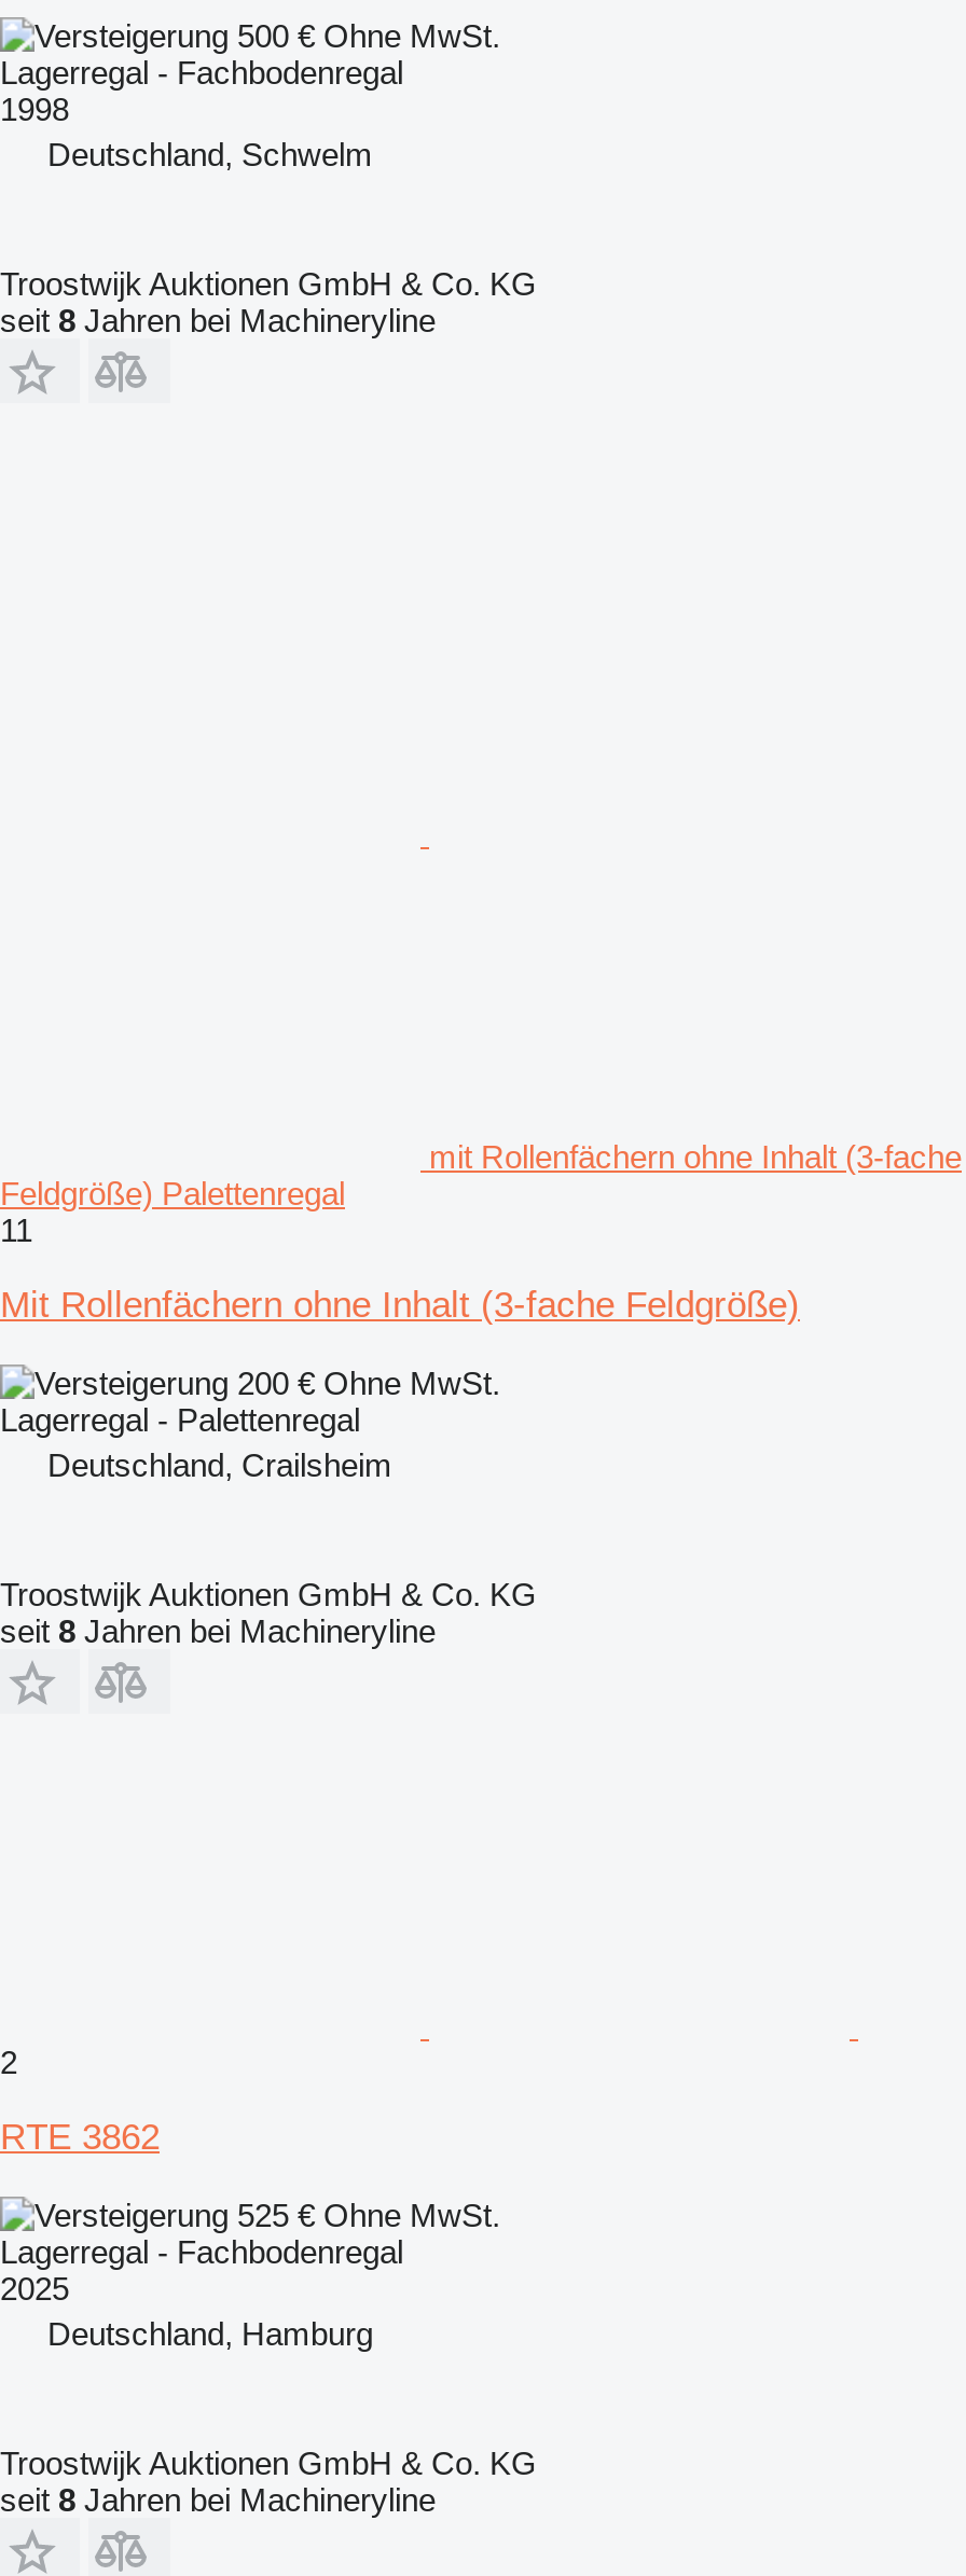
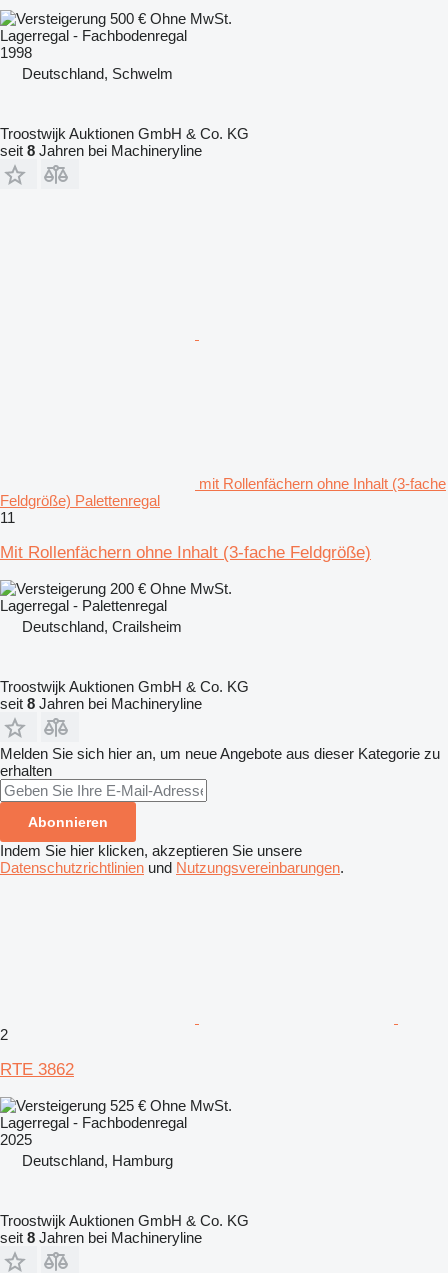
moved [0,1138,962,1648] -> [0,475,446,712]: mit Rollenfächern ohne Inhalt (3-fache | Feldgröße) Palettenregal | Mit Rollenfächern ohne Inhalt (3-fache Feldgröße) | 200 €Ohne MwSt. | Lagerregal - Palettenregal | Deutschland, Crailsheim | Troostwijk Auktionen GmbH & Co. KG | seit 8 Jahren bei Machineryline
none -> [0,745,440,876] Melden Sie sich hier an, um neue Angebote aus dieser Kategorie zu | erhalten | Abonnieren | Indem Sie hier klicken, akzeptieren Sie unsere | Datenschutzrichtlinienund Nutzungsvereinbarungen.

